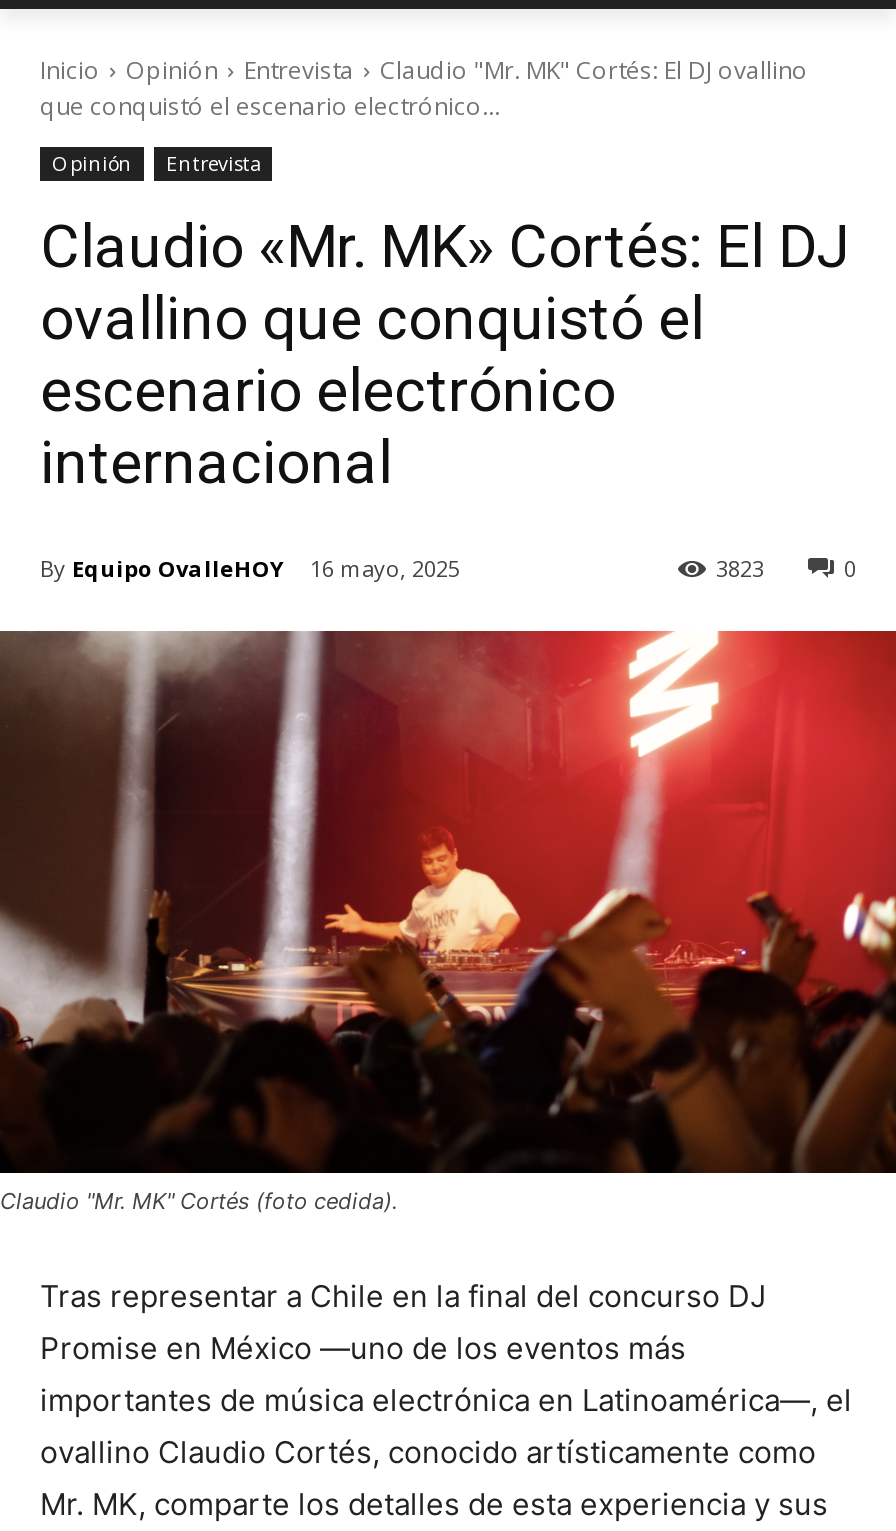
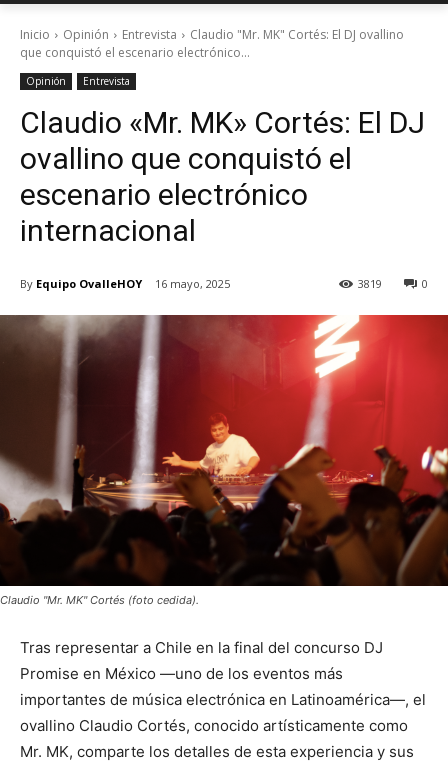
[716,553,764,583] 3823 -> [358,276,382,291] 3819

